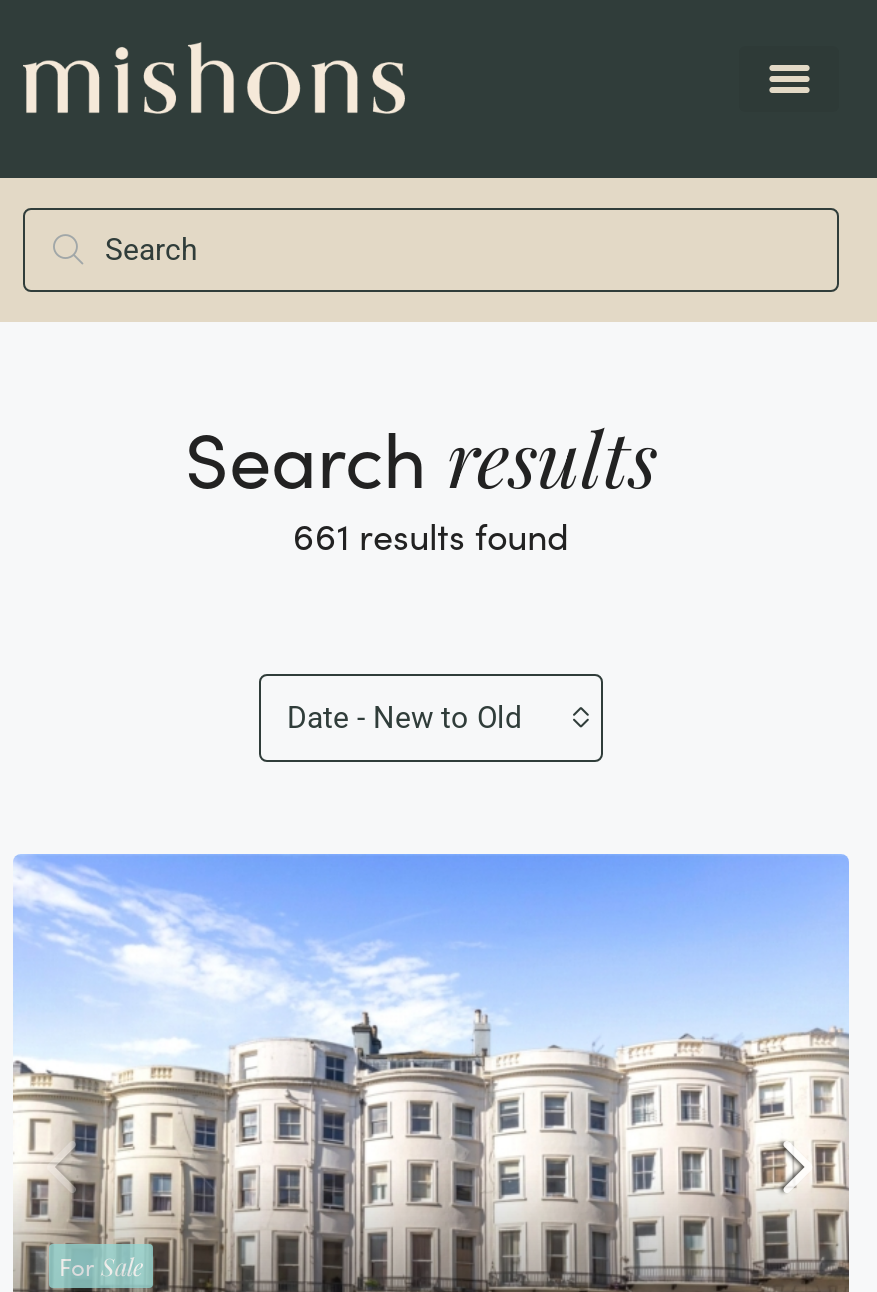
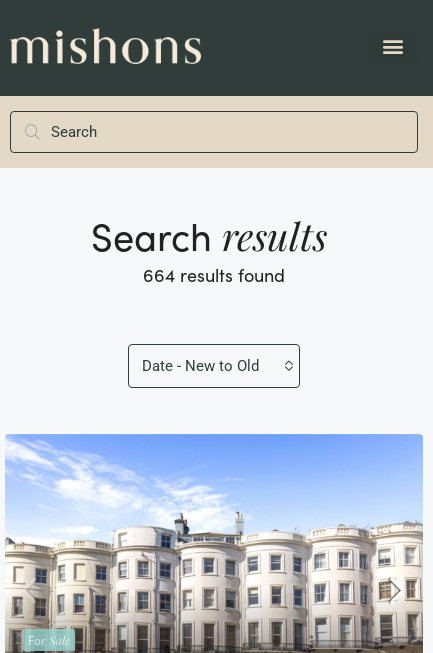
[293,512,569,560] 661 results found -> [143,263,285,287] 664 results found

